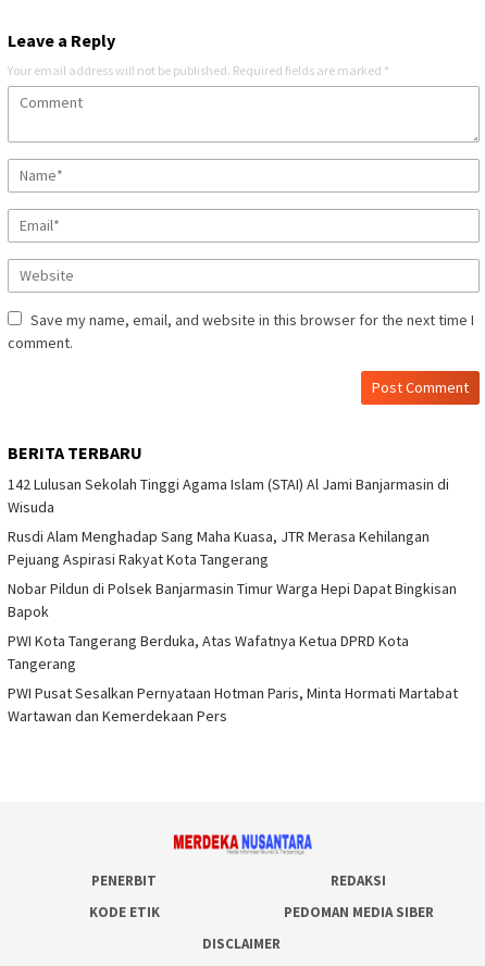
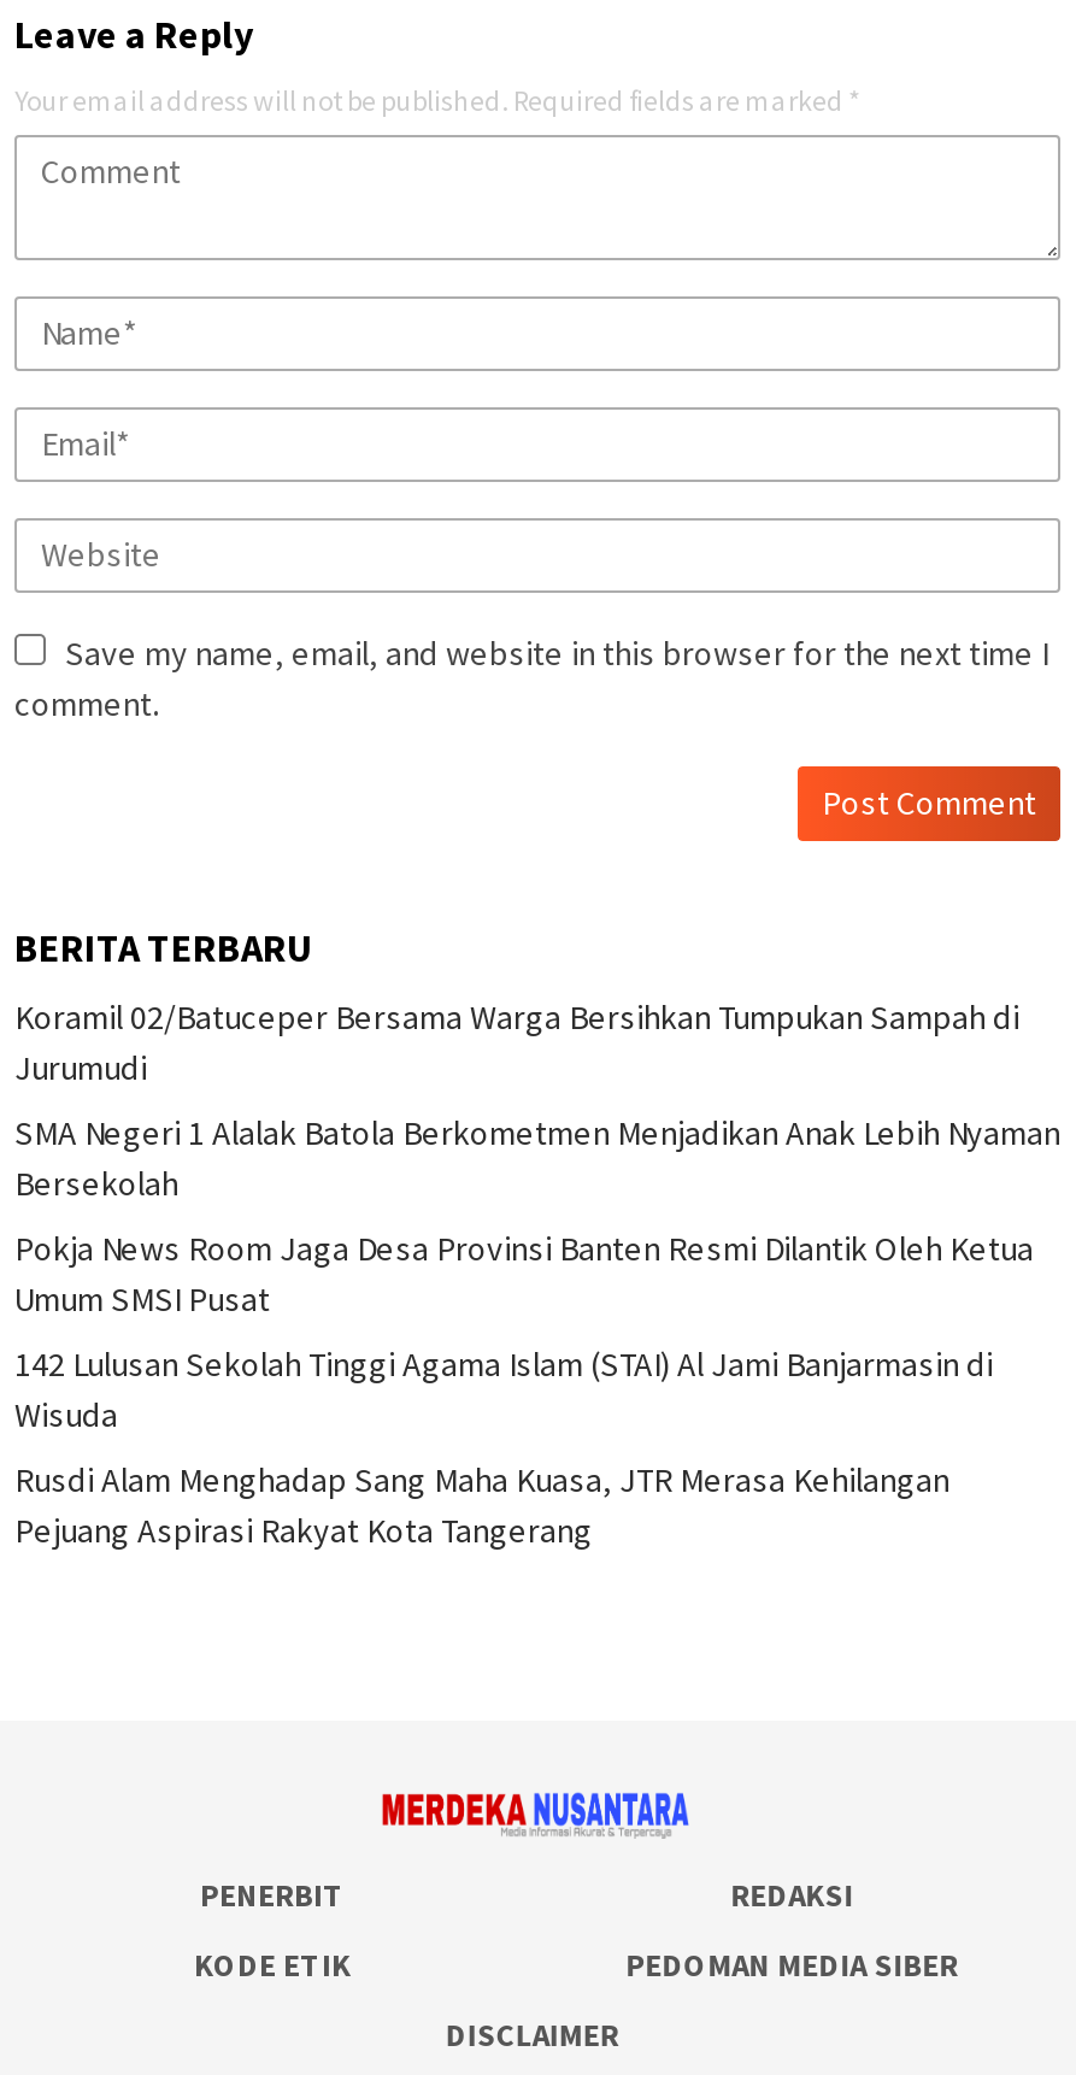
none -> [14,996,1060,1321] Koramil 02/Batuceper Bersama Warga Bersihkan Tumpukan Sampah di | Jurumudi | SMA Negeri 1 Alalak Batola Berkometmen Menjadikan Anak Lebih Nyaman | Bersekolah | Pokja News Room Jaga Desa Provinsi Banten Resmi Dilantik Oleh Ketua | Umum SMSI Pusat
moved [8,475,449,569] -> [14,1343,993,1553]: 142 Lulusan Sekolah Tinggi Agama Islam (STAI) Al Jami Banjarmasin di | Wisuda | Rusdi Alam Menghadap Sang Maha Kuasa, JTR Merasa Kehilangan | Pejuang Aspirasi Rakyat Kota Tangerang
[8,579,458,726] Nobar Pildun di Polsek Banjarmasin Timur Warga Hepi Dapat Bingkisan | Bapok | PWI Kota Tangerang Berduka, Atas Wafatnya Ketua DPRD Kota | Tangerang | PWI Pusat Sesalkan Pernyataan Hotman Paris, Minta Hormati Martabat | Wartawan dan Kemerdekaan Pers -> none

